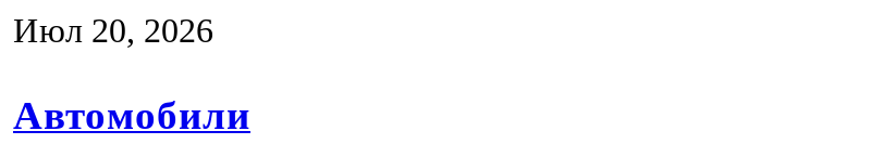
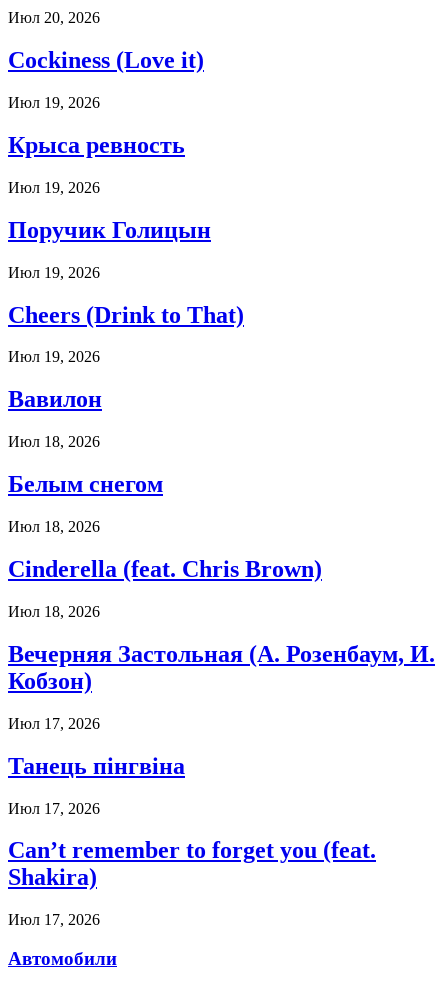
none -> [8,47,435,928] Cockiness (Love it) | Июл 19, 2026 | Крыса ревность | Июл 19, 2026 | Поручик Голицын | Июл 19, 2026 | Cheers (Drink to That) | Июл 19, 2026 | Вавилон | Июл 18, 2026 | Белым снегом | Июл 18, 2026 | Cinderella (feat. Chris Brown) | Июл 18, 2026 | Вечерняя Застольная (А. Розенбаум, И. | Кобзон) | Июл 17, 2026 | Танець пiнгвiна | Июл 17, 2026 | Can’t remember to forget you (feat. | Shakira) | Июл 17, 2026

